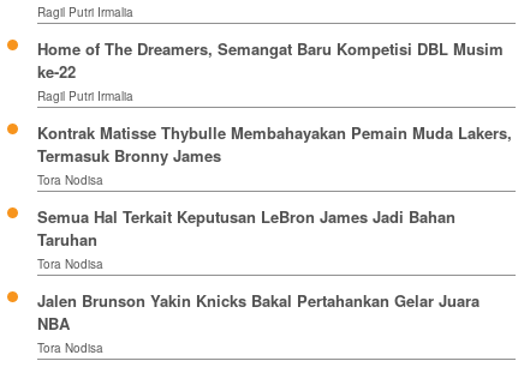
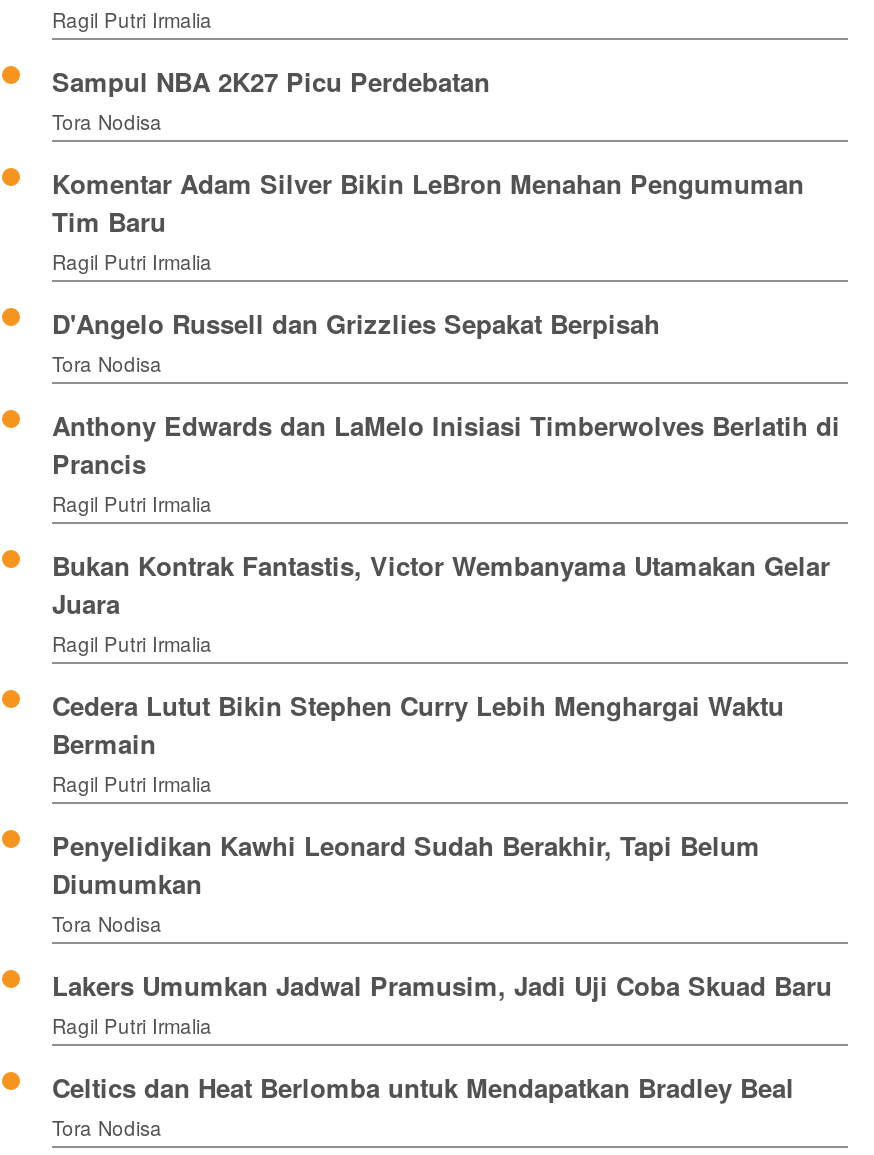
[37,37,504,83] Home of The Dreamers, Semangat Baru Kompetisi DBL Musim | ke-22 -> [52,62,804,240] Sampul NBA 2K27 Picu Perdebatan | Tora Nodisa | Komentar Adam Silver Bikin LeBron Menahan Pengumuman | Tim Baru
[37,121,512,167] Kontrak Matisse Thybulle Membahayakan Pemain Muda Lakers, | Termasuk Bronny James -> [52,304,660,342] D'Angelo Russell dan Grizzlies Sepakat Berpisah
[37,205,455,251] Semua Hal Terkait Keputusan LeBron James Jadi Bahan | Taruhan -> [52,406,840,902] Anthony Edwards dan LaMelo Inisiasi Timberwolves Berlatih di | Prancis | Ragil Putri Irmalia | Bukan Kontrak Fantastis, Victor Wembanyama Utamakan Gelar | Juara | Ragil Putri Irmalia | Cedera Lutut Bikin Stephen Curry Lebih Menghargai Waktu | Bermain | Ragil Putri Irmalia | Penyelidikan Kawhi Leonard Sudah Berakhir, Tapi Belum | Diumumkan
[37,289,480,335] Jalen Brunson Yakin Knicks Bakal Pertahankan Gelar Juara | NBA -> [52,966,832,1106] Lakers Umumkan Jadwal Pramusim, Jadi Uji Coba Skuad Baru | Ragil Putri Irmalia | Celtics dan Heat Berlomba untuk Mendapatkan Bradley Beal

